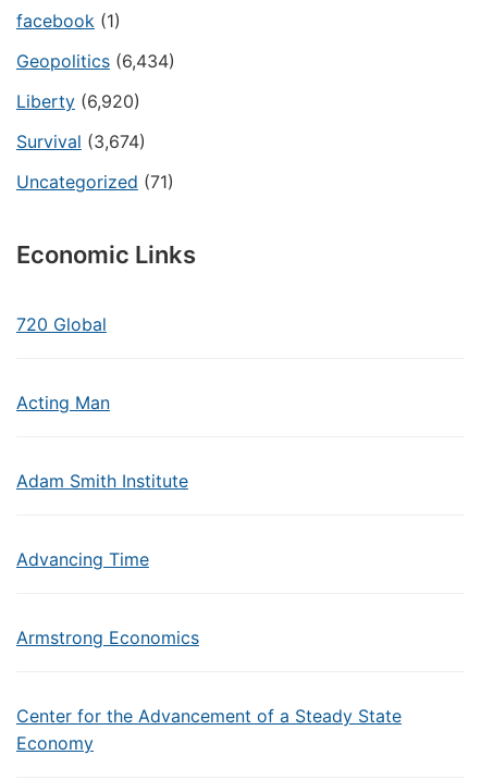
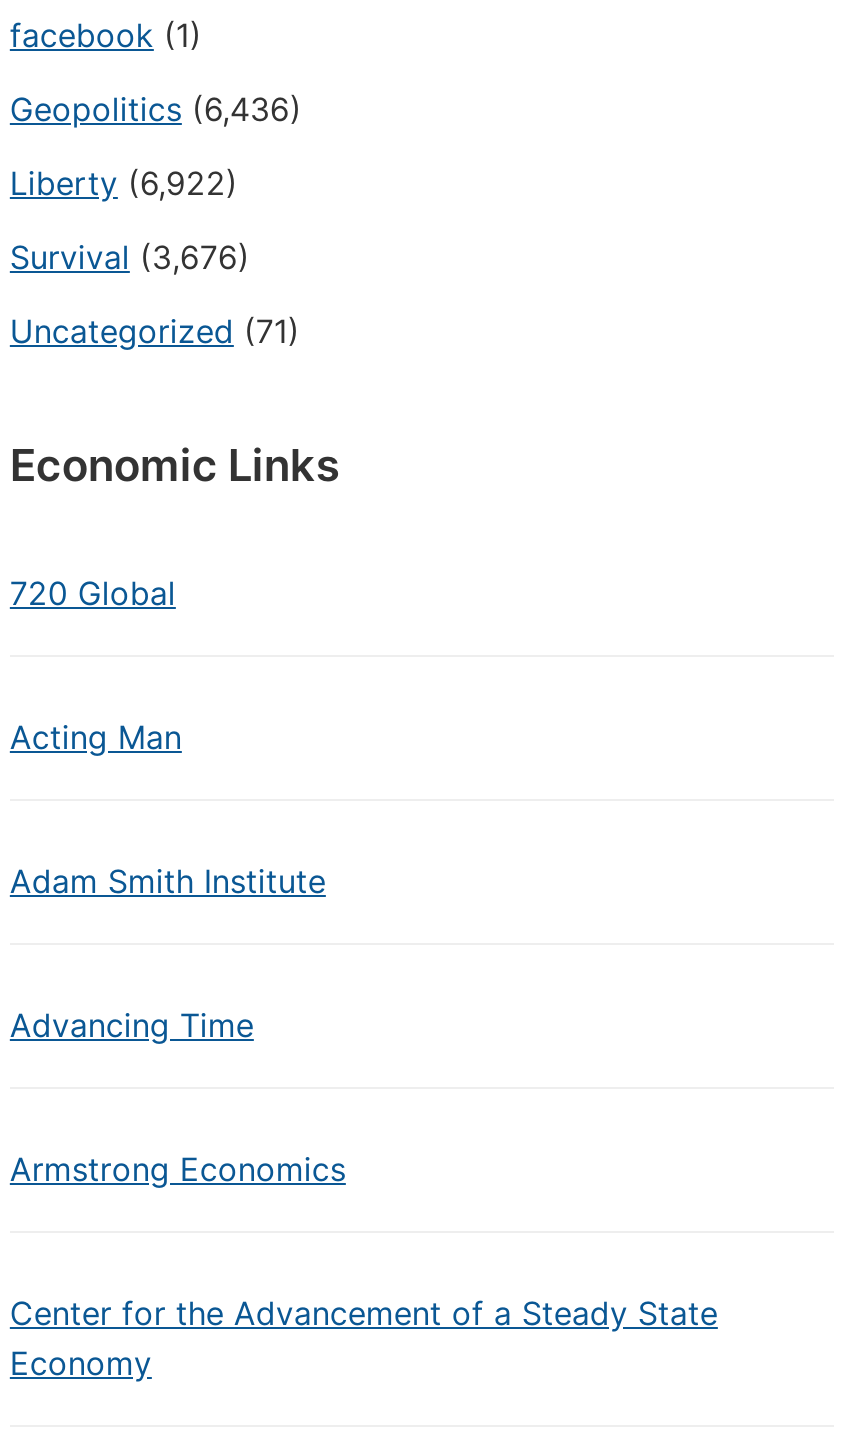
[16,50,175,72] Geopolitics (6,434) -> [10,90,302,130] Geopolitics (6,436)
[16,90,140,112] Liberty (6,920) -> [10,164,238,204] Liberty (6,922)
[16,131,146,152] Survival (3,674) -> [10,238,250,278] Survival (3,676)

